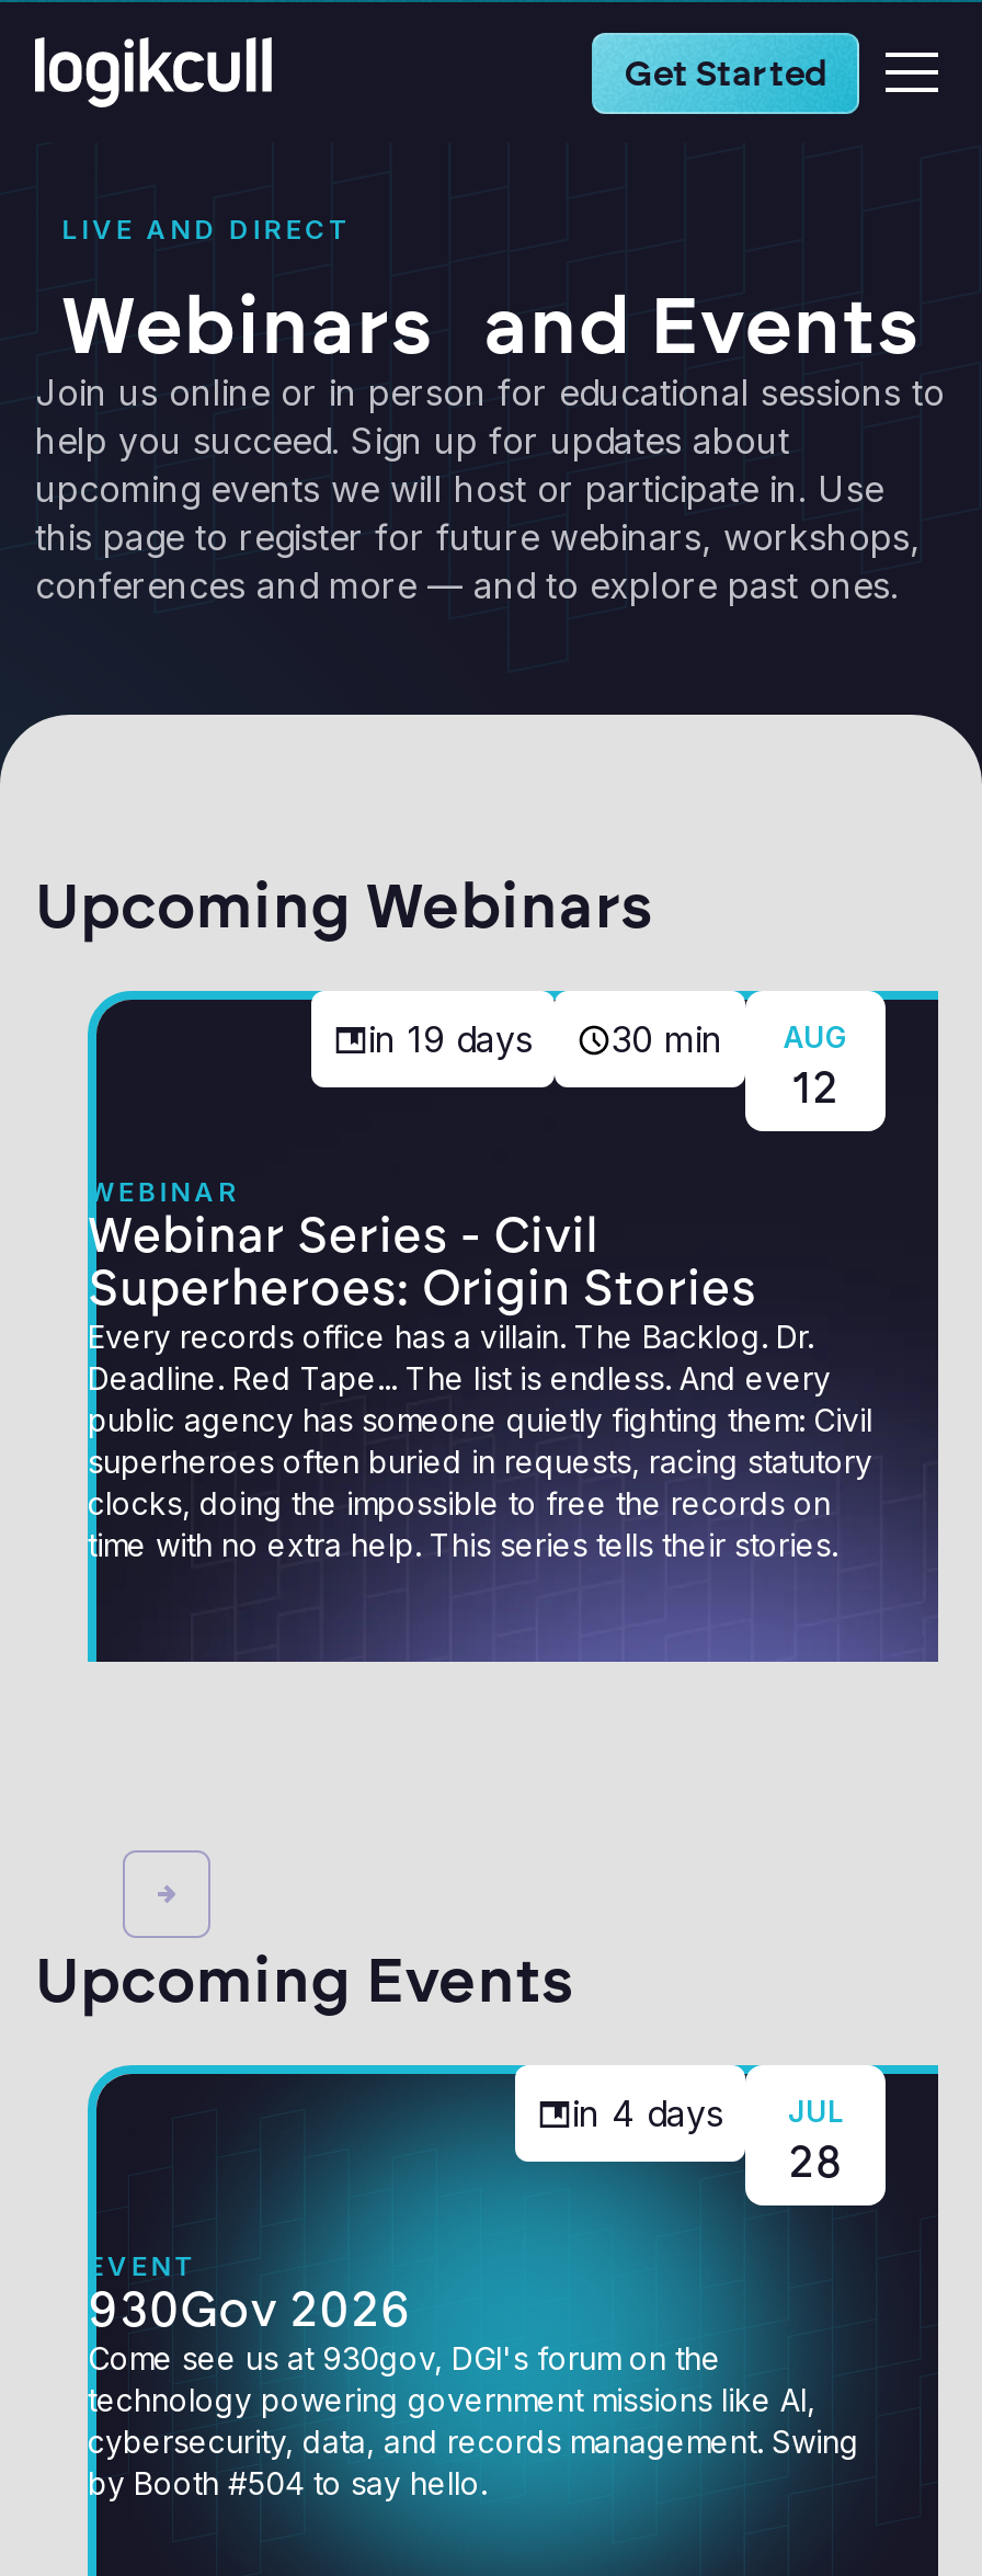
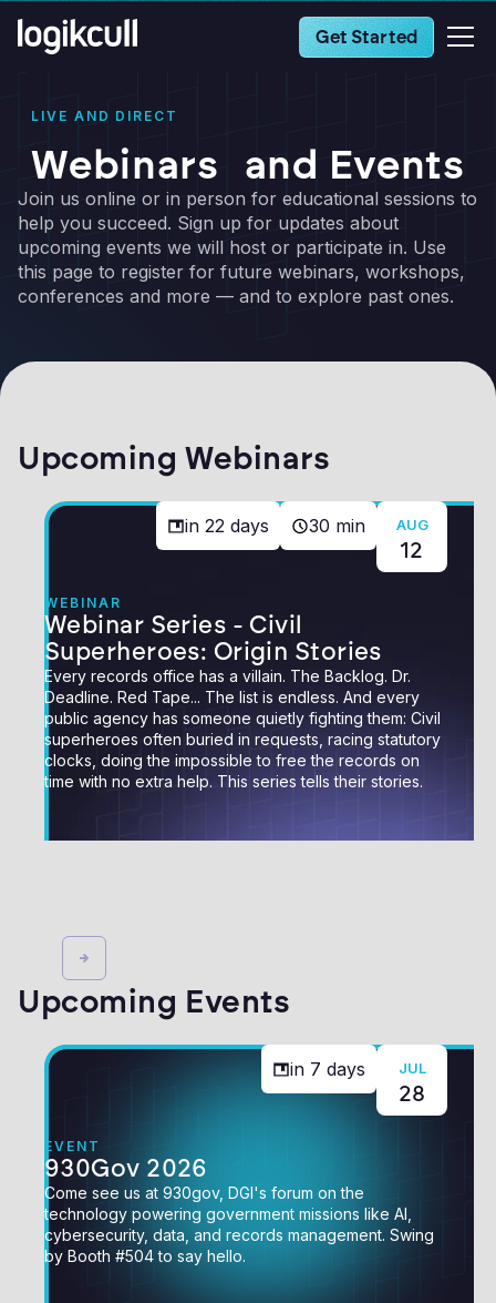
[368,1017,847,1061] in 19 days 30 min AUG -> [185,515,428,537] in 22 days 30 min AUG
[572,2091,843,2135] in 4 days JUL -> [290,1058,426,1080] in 7 days JUL

